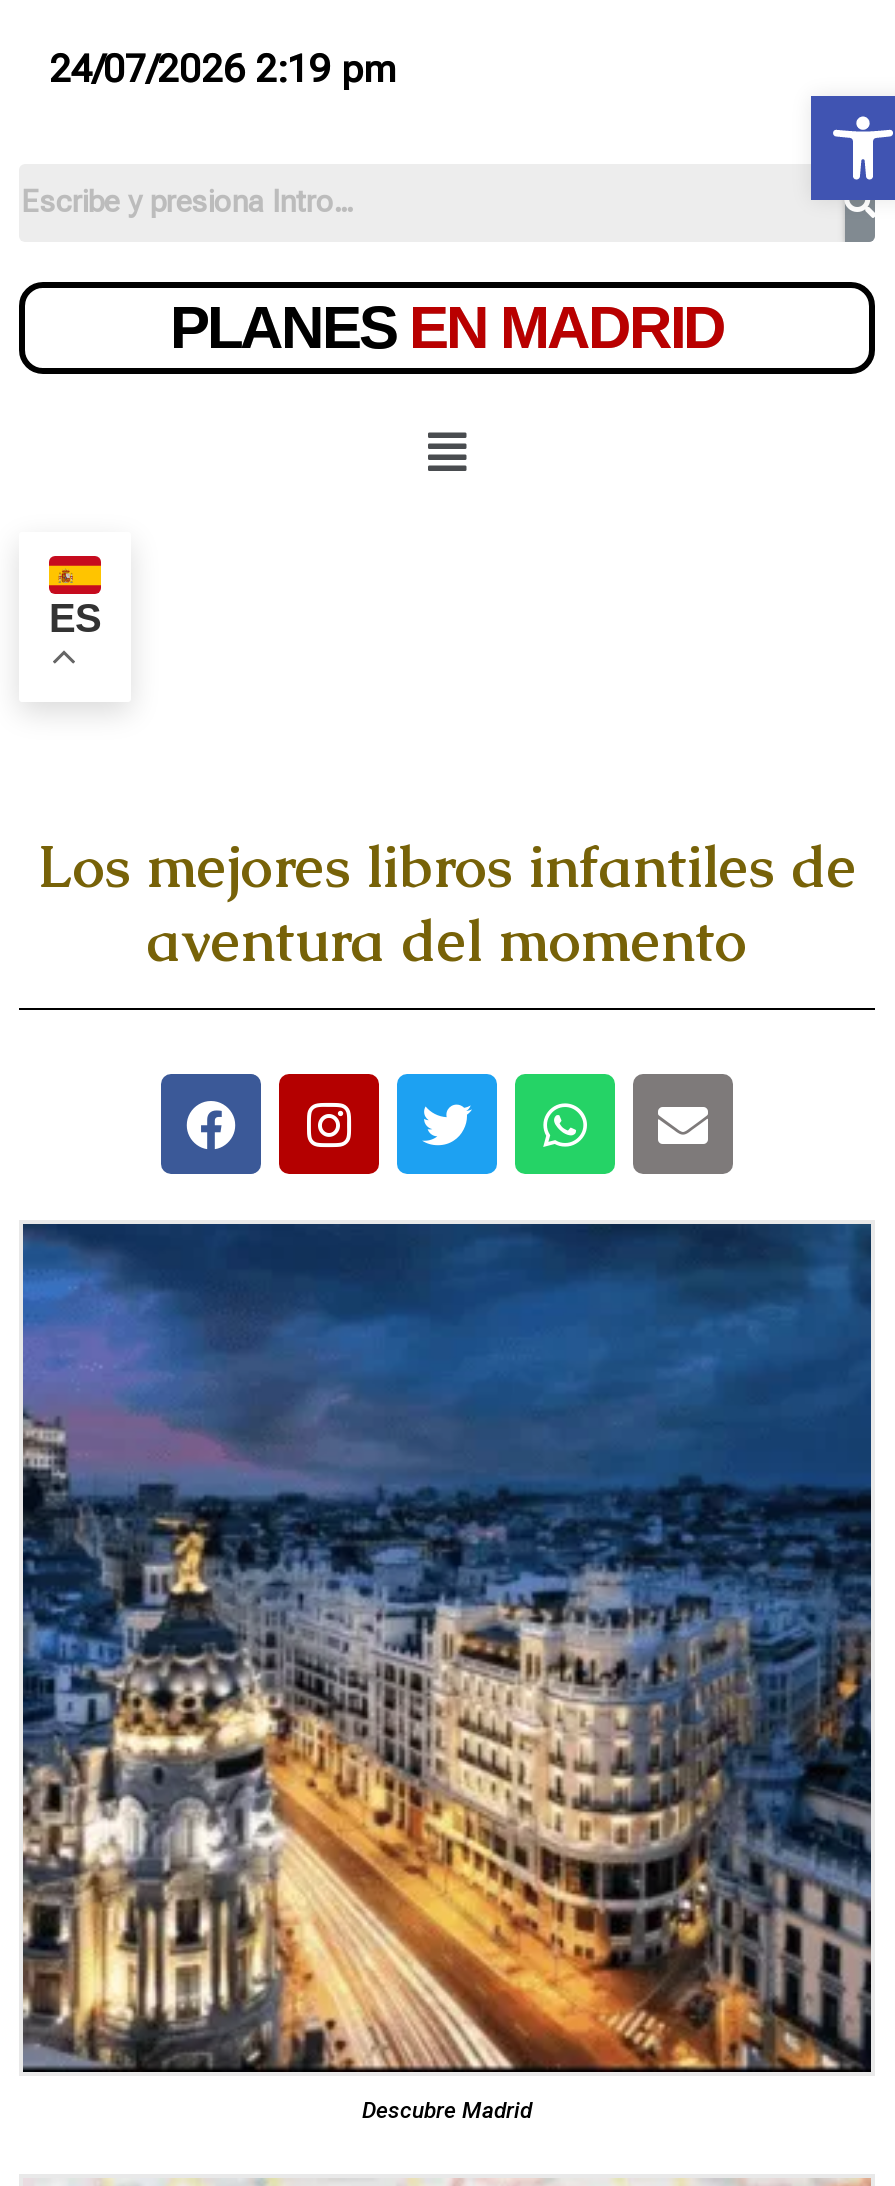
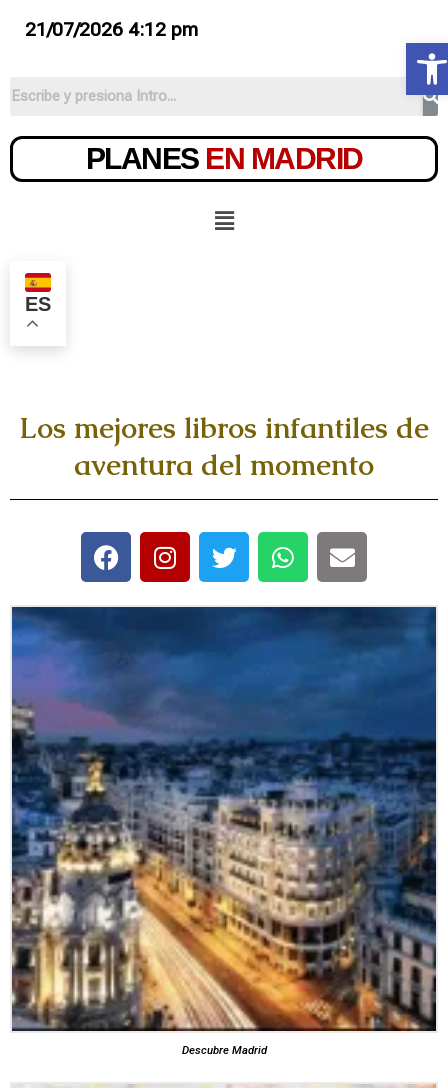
[49,46,395,92] 24/07/2026 2:19 pm -> [25,18,198,41] 21/07/2026 4:12 pm

